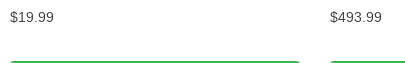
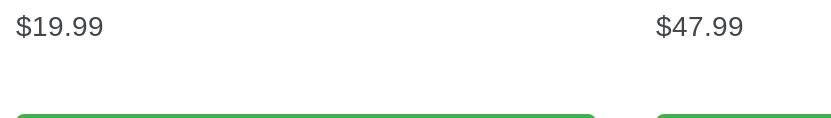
[330,9,382,25] $493.99 -> [656,10,744,42] $47.99

